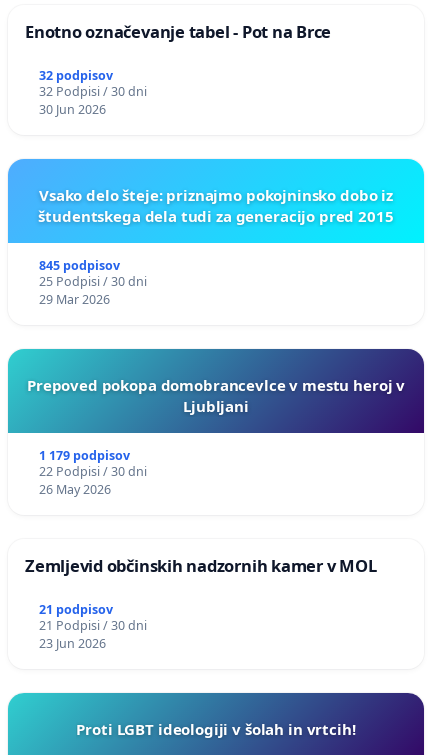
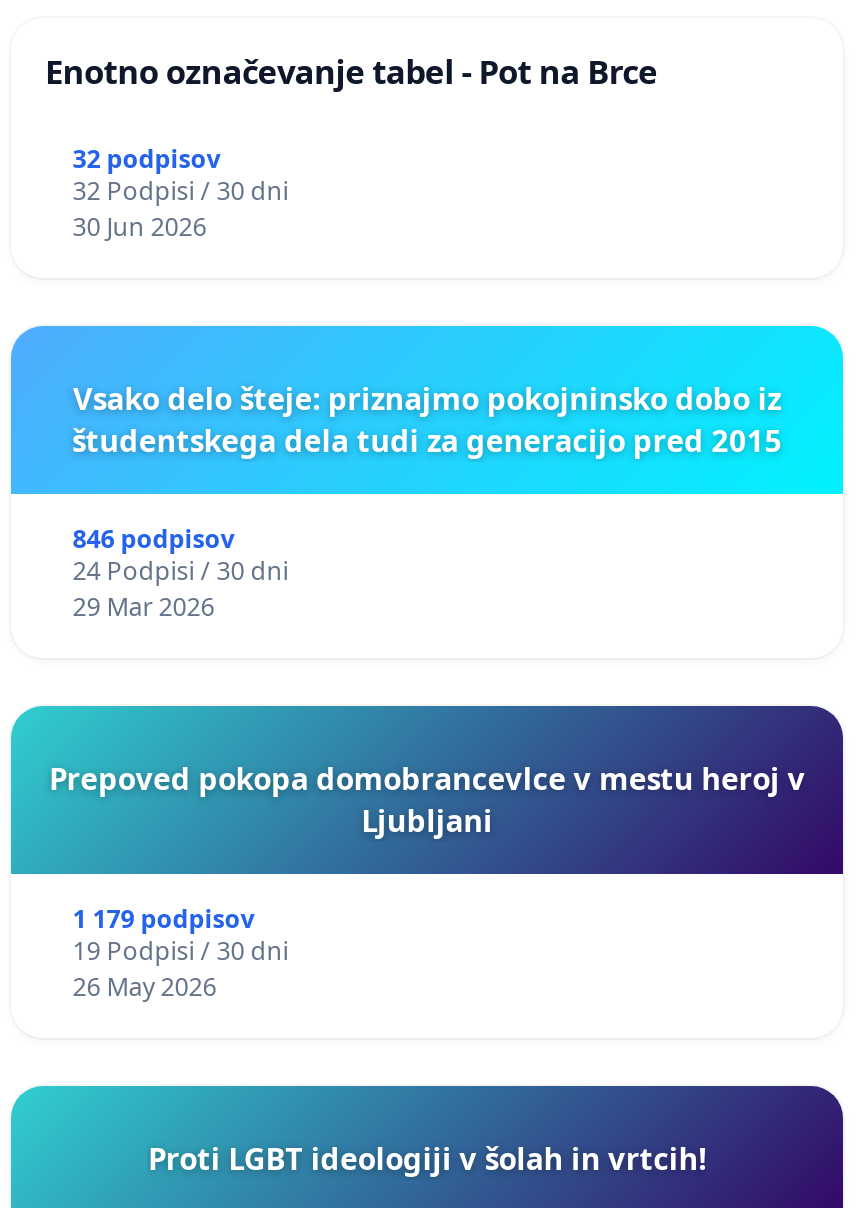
[39,257,120,274] 845 podpisov -> [73,522,235,556] 846 podpisov
[39,273,147,290] 25 Podpisi / 30 dni -> [73,554,289,588] 24 Podpisi / 30 dni
[39,463,147,480] 22 Podpisi / 30 dni -> [73,934,289,968] 19 Podpisi / 30 dni
[25,554,376,652] Zemljevid občinskih nadzornih kamer v MOL | 21 podpisov | 21 Podpisi / 30 dni | 23 Jun 2026 -> none

